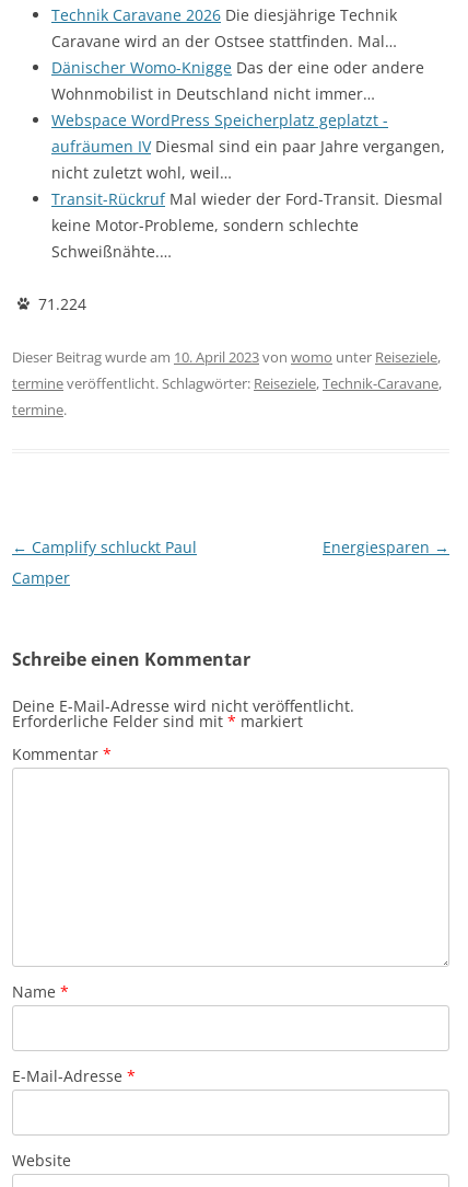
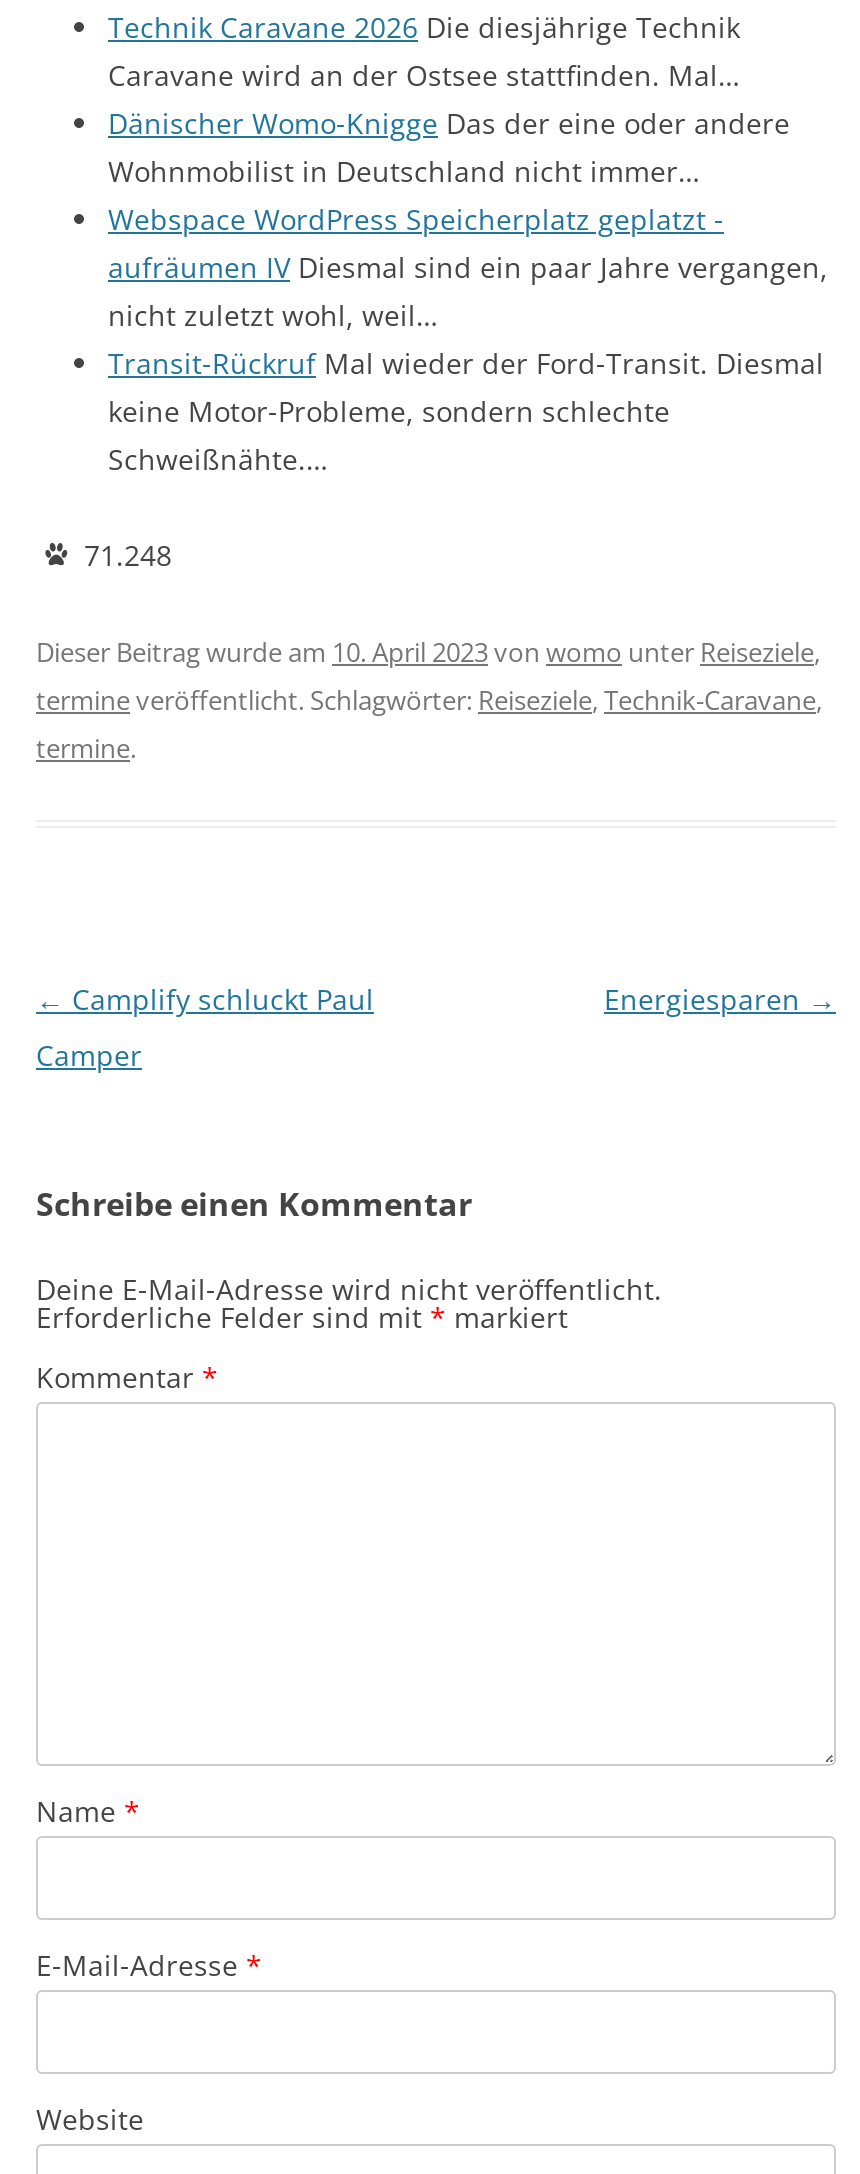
[38,293,86,314] 71.224 -> [84,536,172,574] 71.248

